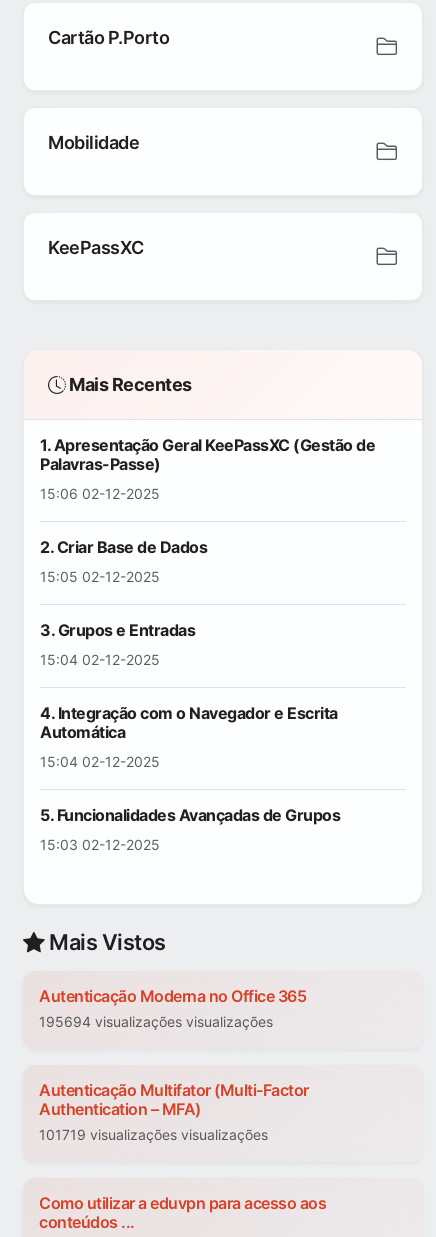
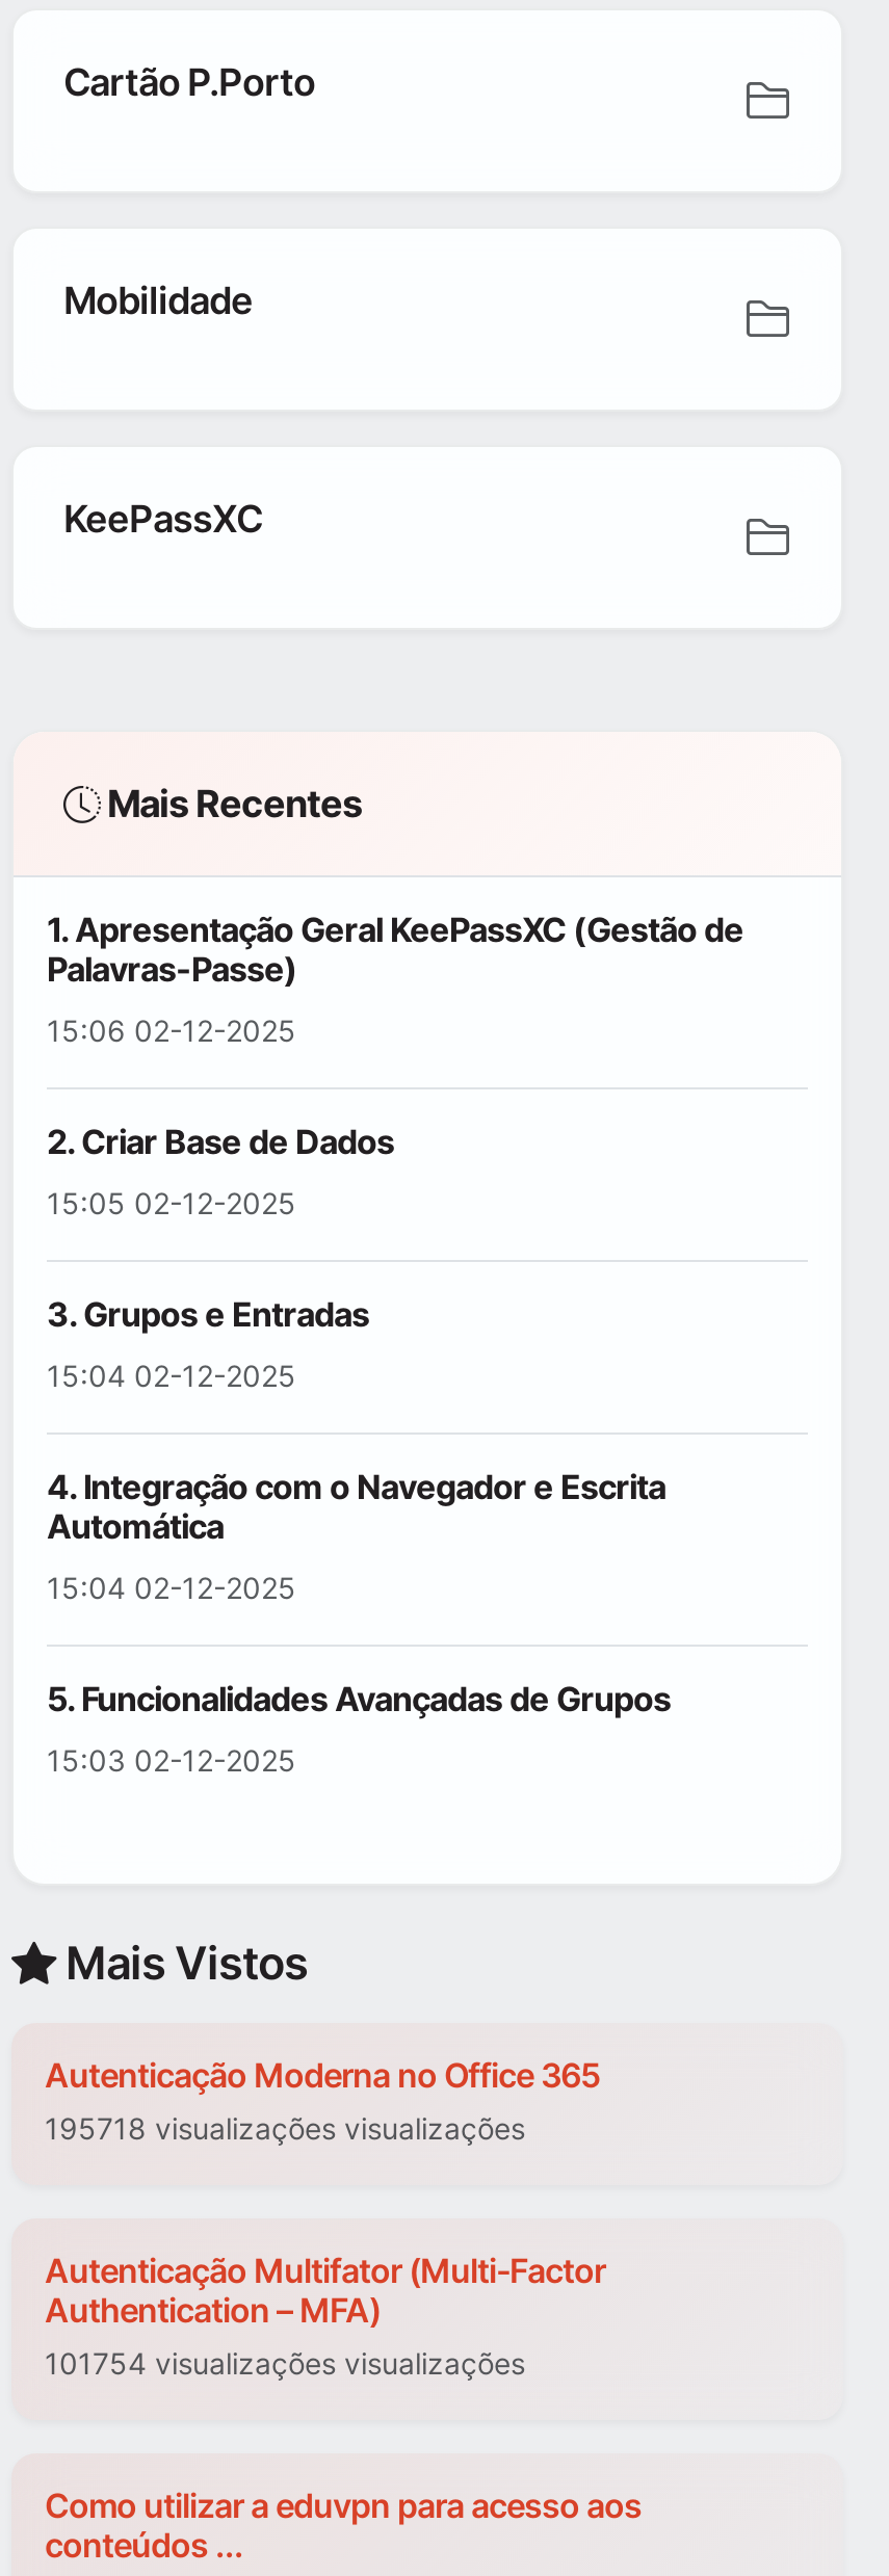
[39,1013,273,1030] 195694 visualizações visualizações -> [45,2111,525,2147] 195718 visualizações visualizações
[39,1126,268,1143] 101719 visualizações visualizações -> [45,2346,525,2382] 101754 visualizações visualizações

